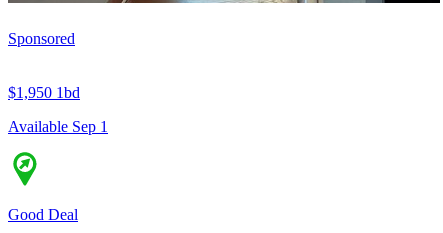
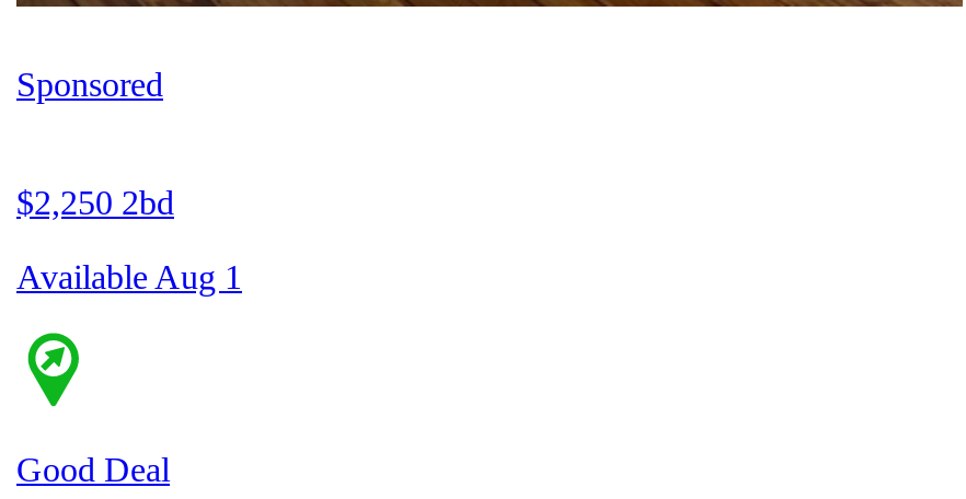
[8,84,80,101] $1,950 1bd -> [16,185,174,222] $2,250 2bd
[8,118,108,135] Available Sep 1 -> [16,259,242,296] Available Aug 1

